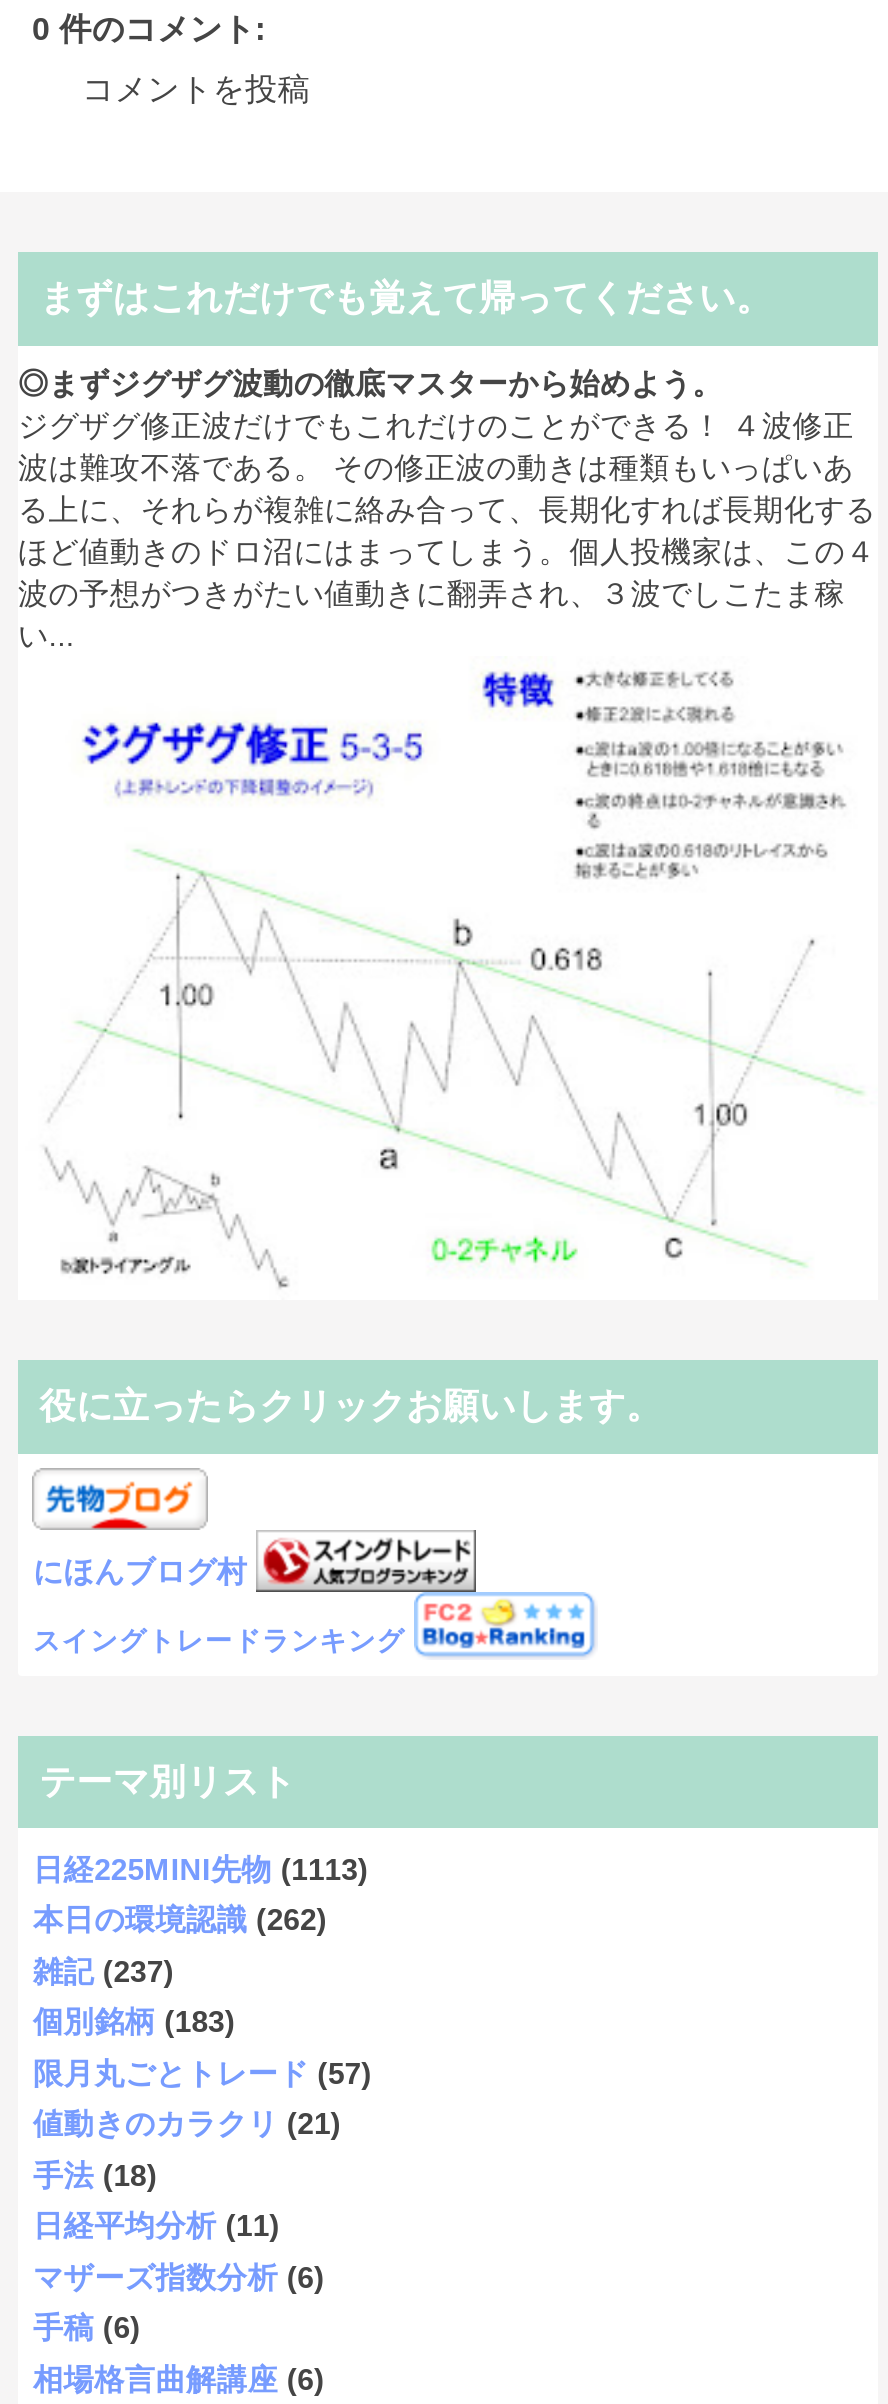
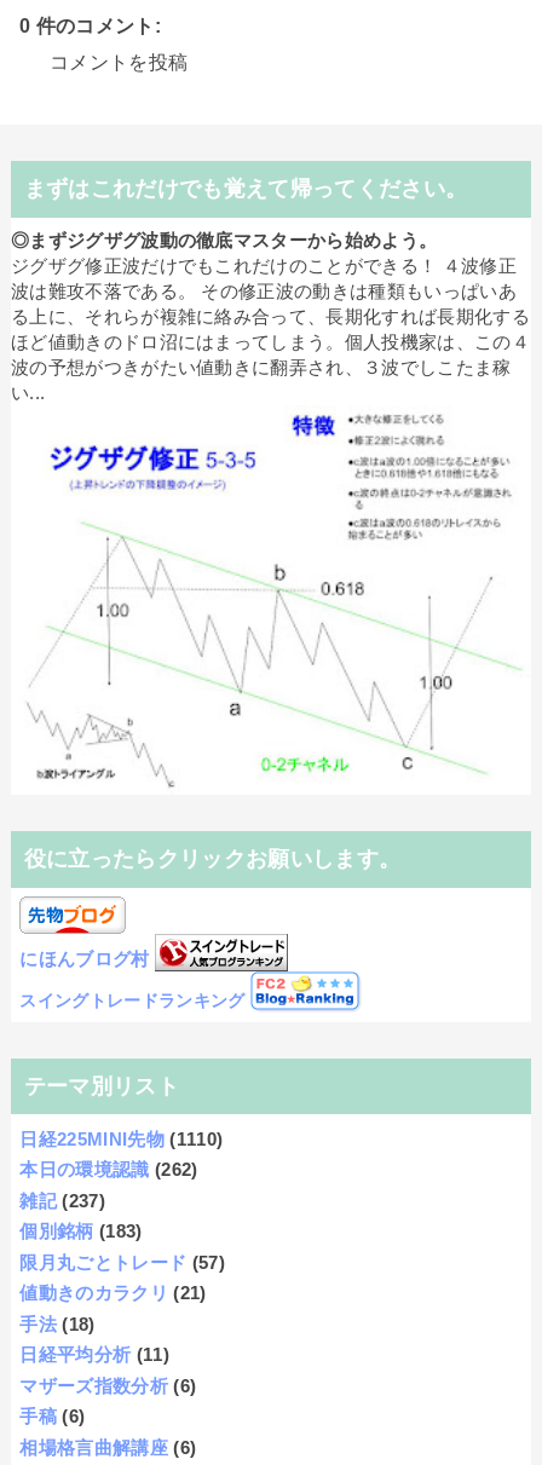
[33,1851,368,1885] 日経225MINI先物 (1113) -> [20,1128,223,1149] 日経225MINI先物 (1110)

